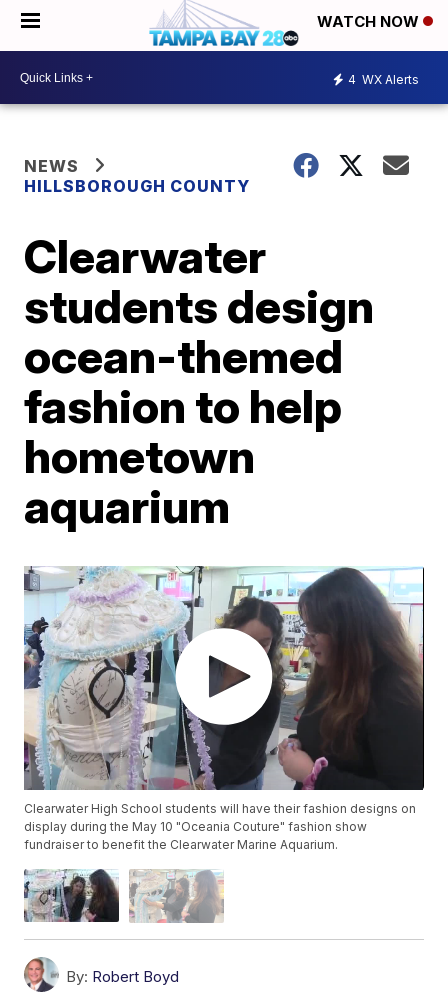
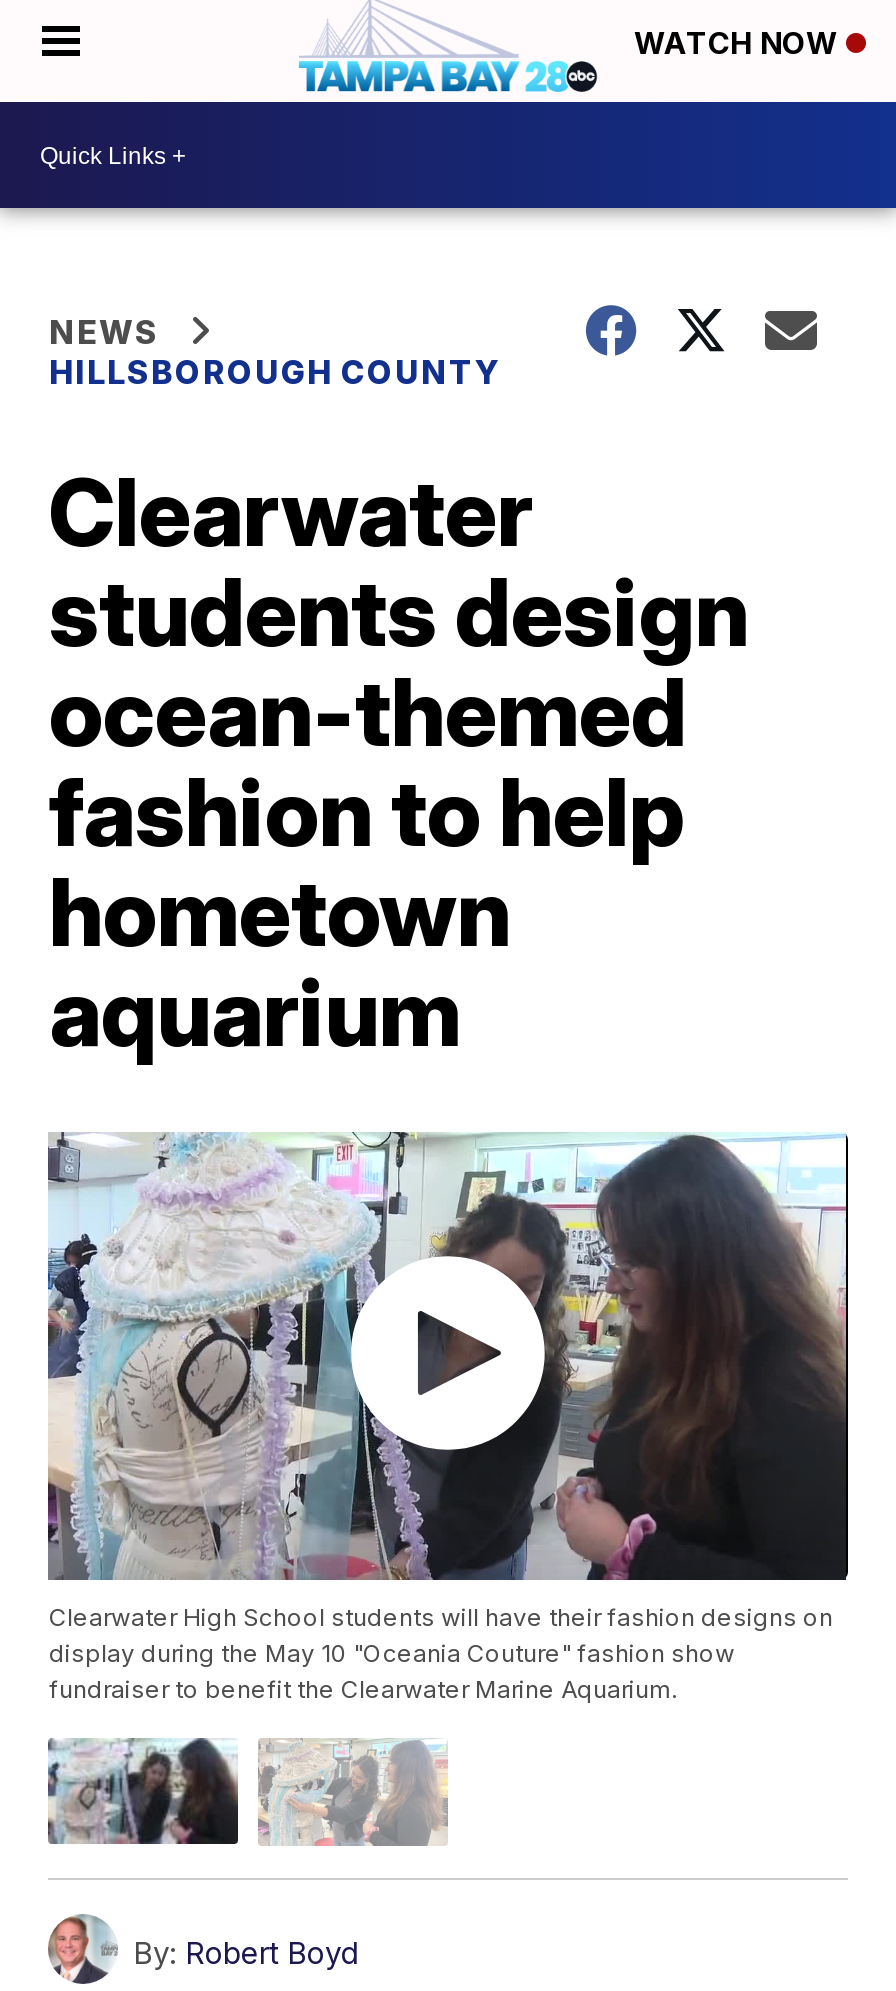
[348,71,419,86] 4 WX Alerts -> none

